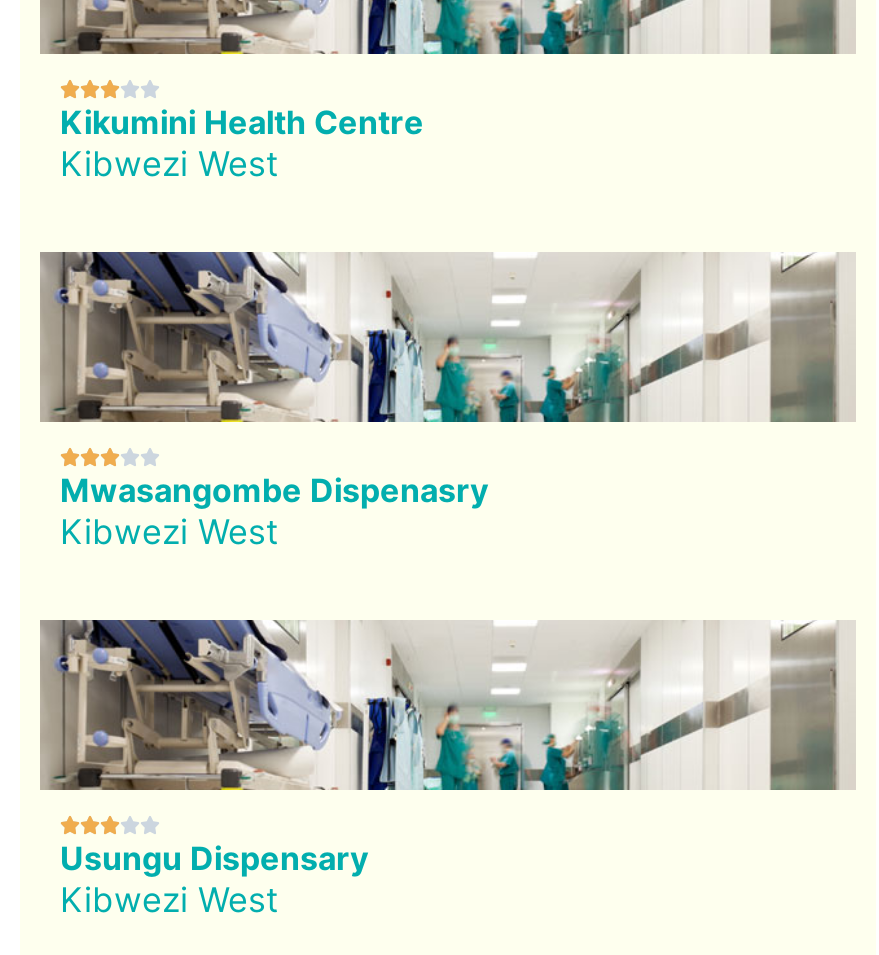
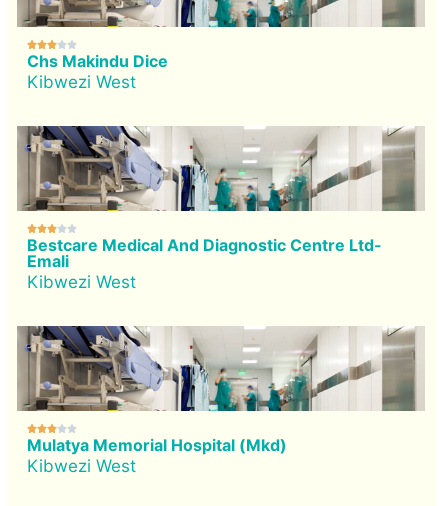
[60,101,424,141] Kikumini Health Centre -> [27,51,168,71] Chs Makindu Dice
[60,469,488,509] Mwasangombe Dispenasry -> [27,235,382,271] Bestcare Medical And Diagnostic Centre Ltd- | Emali
[60,837,368,877] Usungu Dispensary -> [27,435,287,455] Mulatya Memorial Hospital (Mkd)

